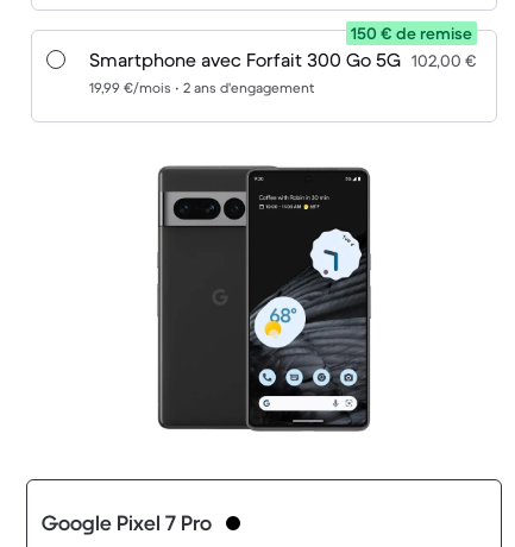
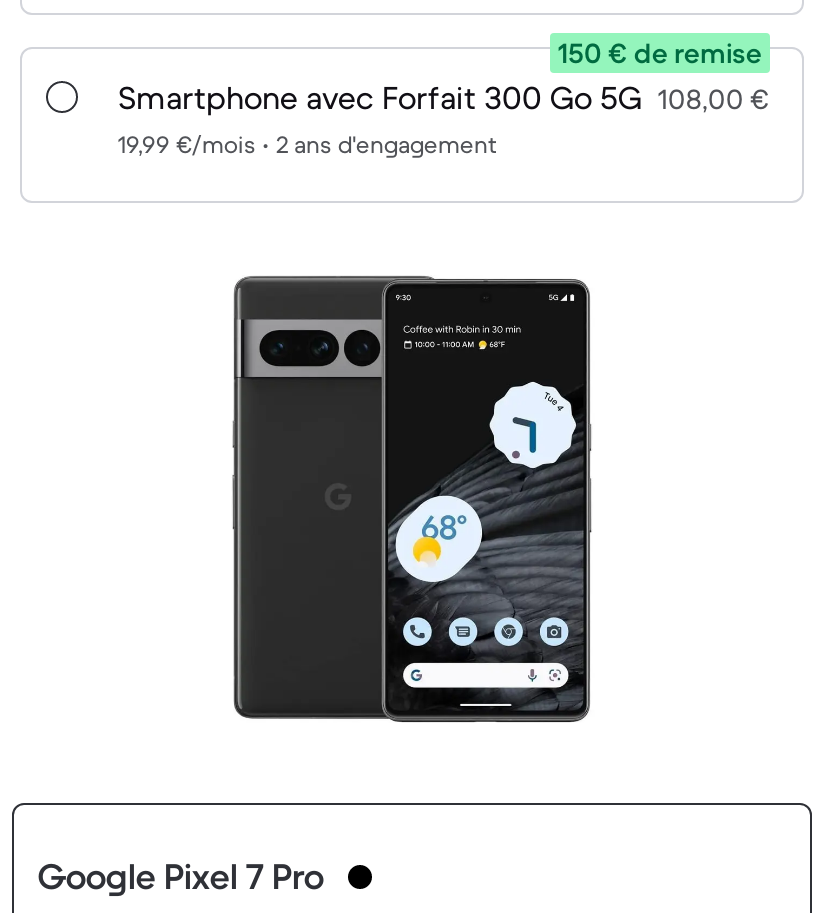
[89,48,477,72] Smartphone avec Forfait 300 Go 5G 102,00 € -> [118,77,770,117] Smartphone avec Forfait 300 Go 5G 108,00 €

